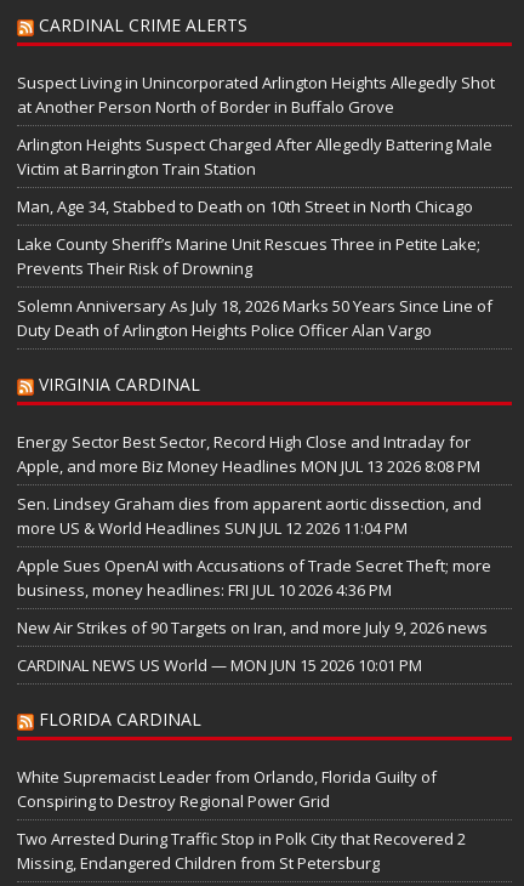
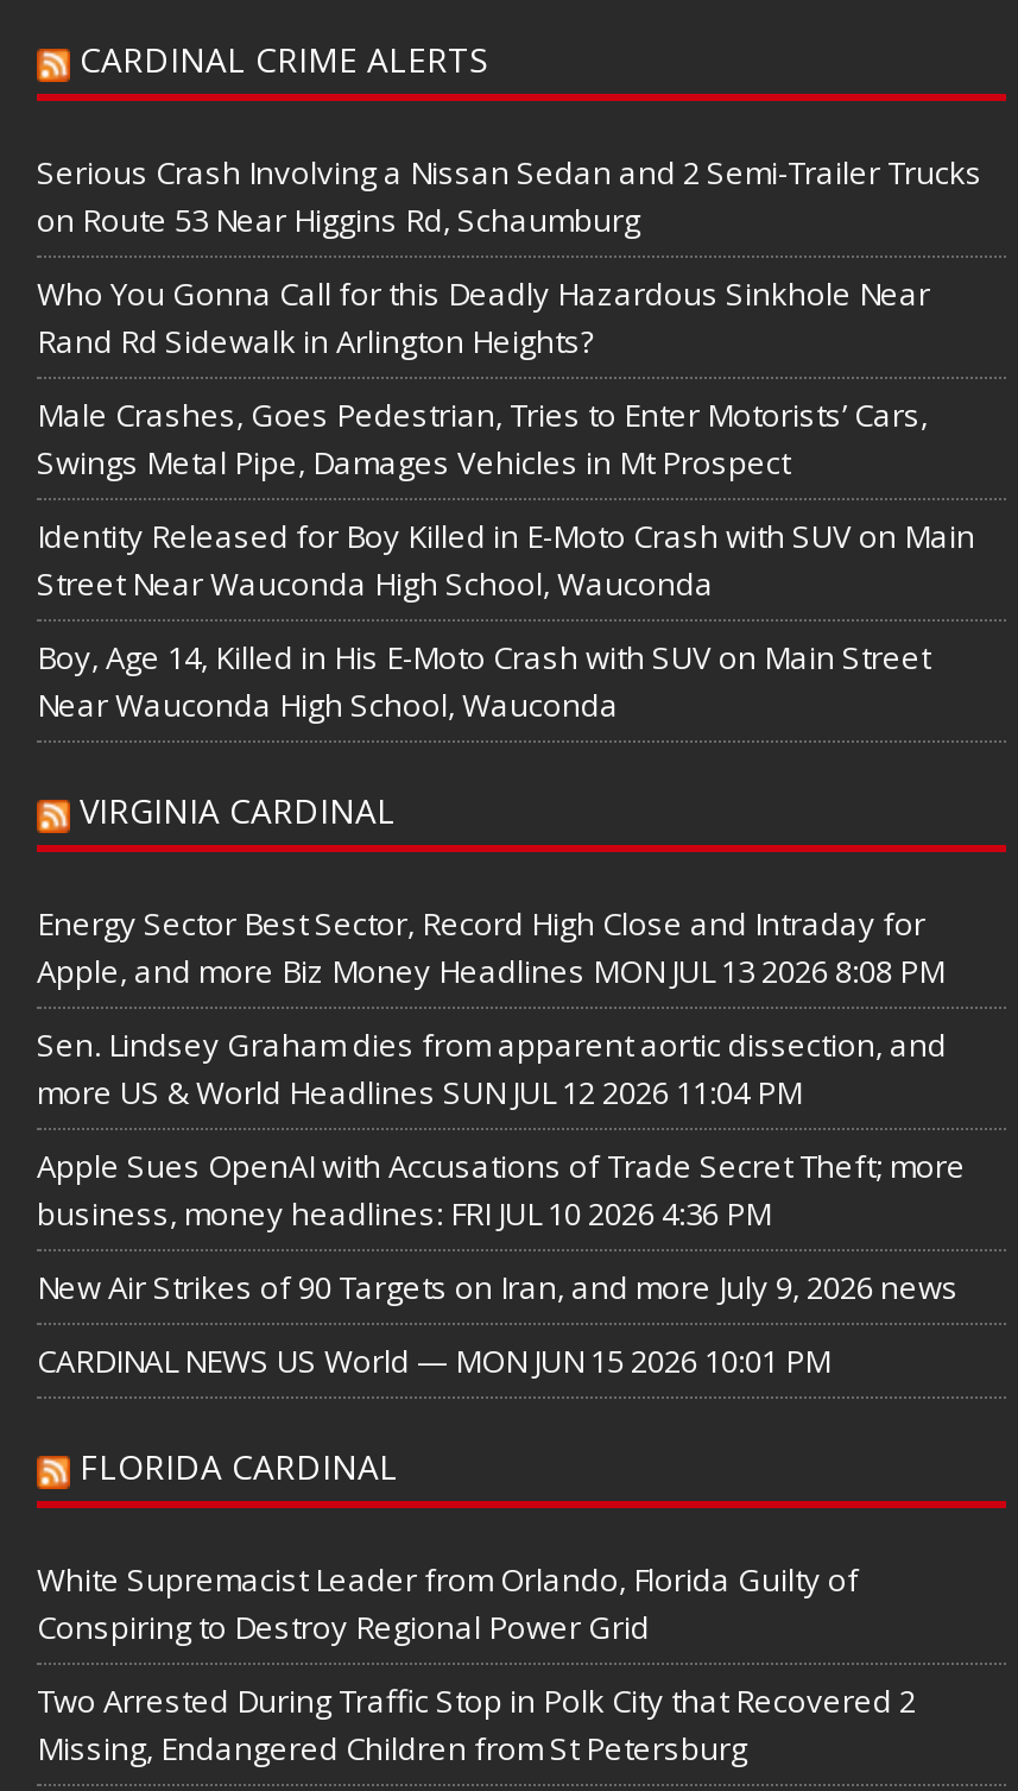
[17,71,495,117] Suspect Living in Unincorporated Arlington Heights Allegedly Shot | at Another Person North of Border in Buffalo Grove -> [37,150,982,240] Serious Crash Involving a Nissan Sedan and 2 Semi-Trailer Trucks | on Route 53 Near Higgins Rd, Schaumburg
[17,133,492,179] Arlington Heights Suspect Charged After Allegedly Battering Male | Victim at Barrington Train Station -> [37,271,930,362] Who You Gonna Call for this Deadly Hazardous Sinkhole Near | Rand Rd Sidewalk in Arlington Heights?
[17,195,473,217] Man, Age 34, Stabbed to Death on 10th Street in North Chicago -> [37,392,928,483] Male Crashes, Goes Pedestrian, Tries to Enter Motorists’ Cars, | Swings Metal Pipe, Damages Vehicles in Mt Prospect
[17,233,480,279] Lake County Sheriff’s Marine Unit Rescues Three in Petite Lake; | Prevents Their Risk of Drowning -> [37,514,975,604] Identity Released for Boy Killed in E-Moto Crash with SUV on Main | Street Near Wauconda High School, Wauconda
[17,294,492,341] Solemn Anniversary As July 18, 2026 Marks 50 Years Since Line of | Duty Death of Arlington Heights Police Officer Alan Vargo -> [37,635,930,725] Boy, Age 14, Killed in His E-Moto Crash with SUV on Main Street | Near Wauconda High School, Wauconda

